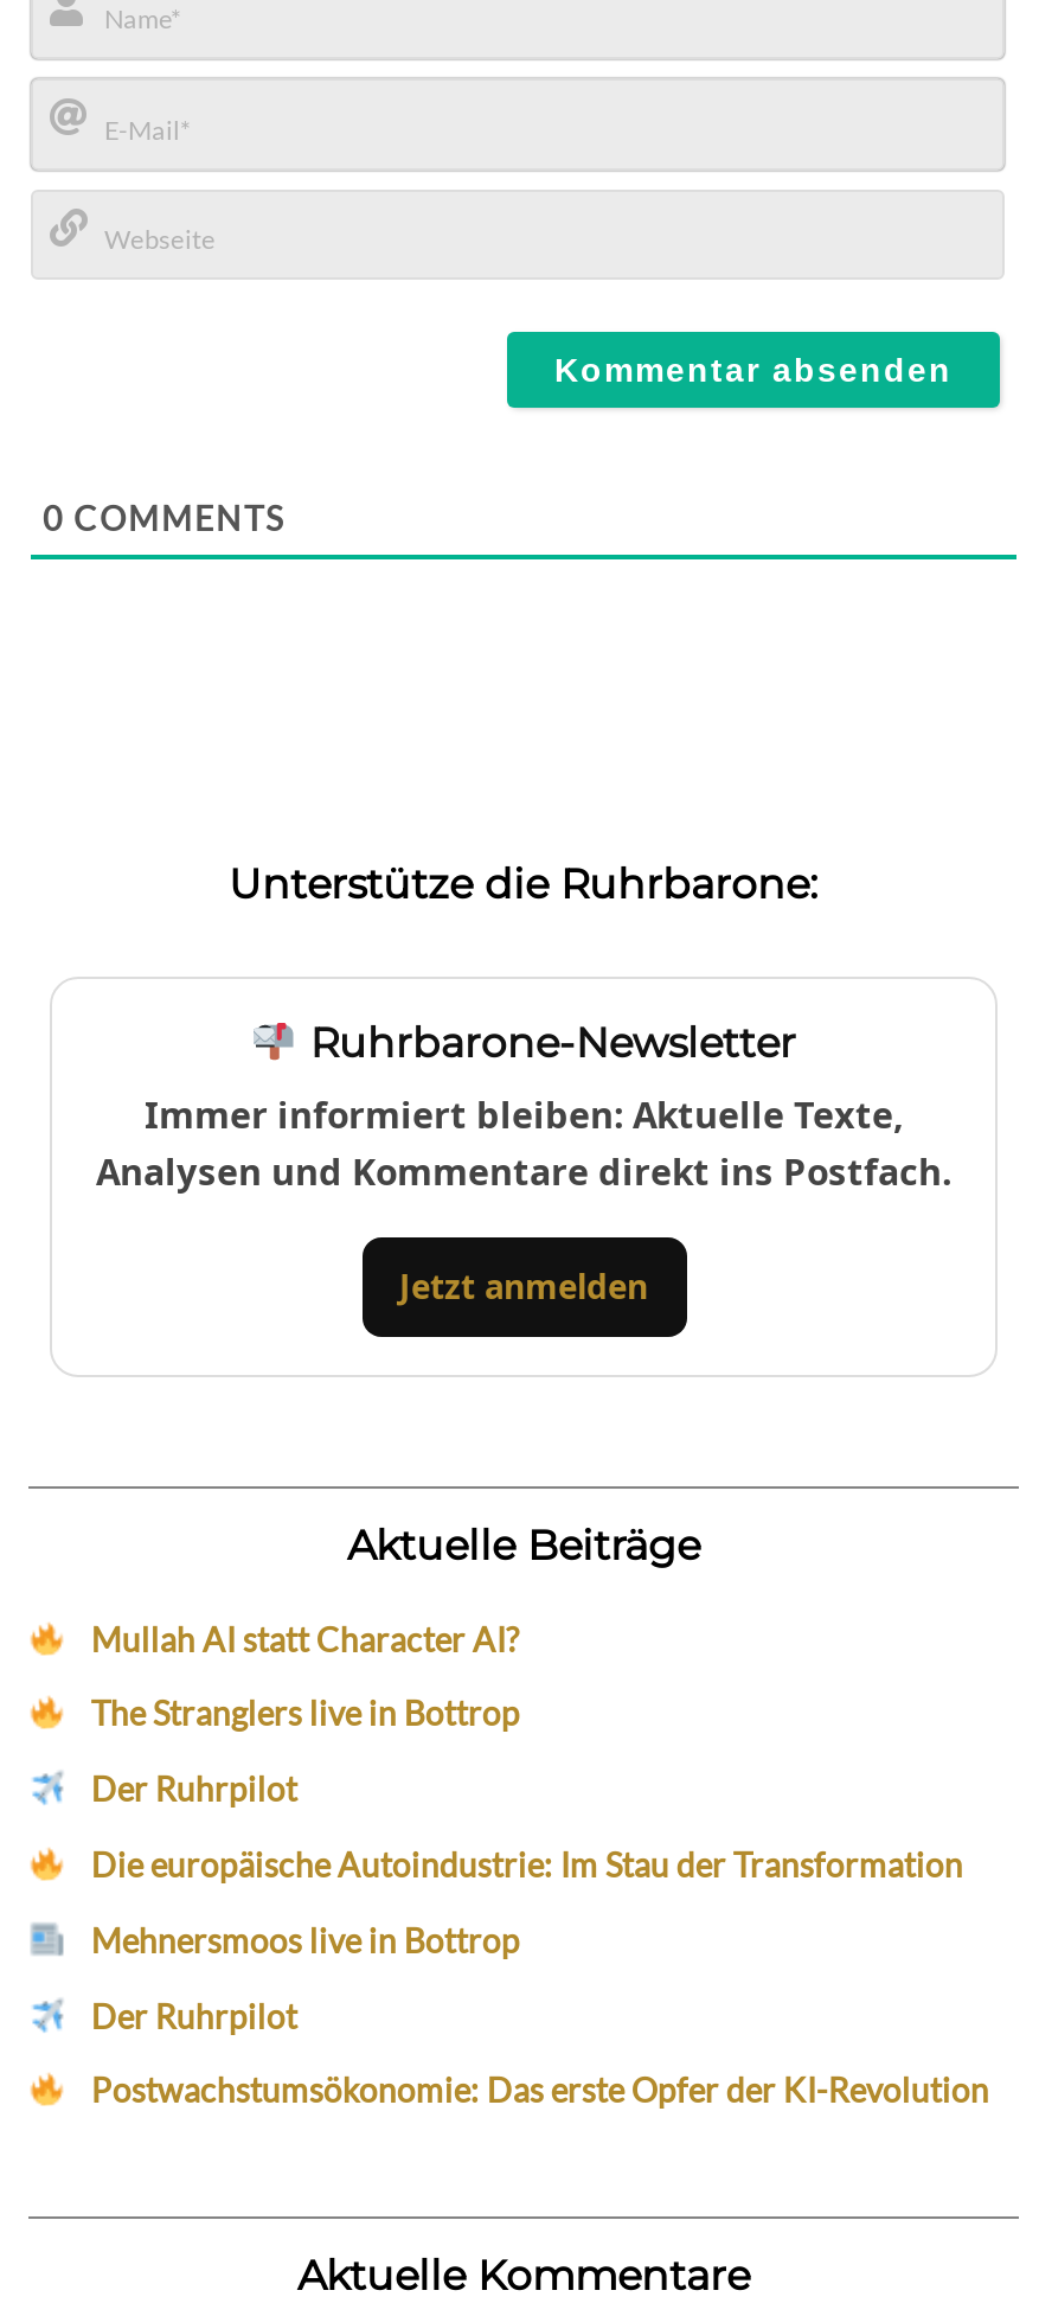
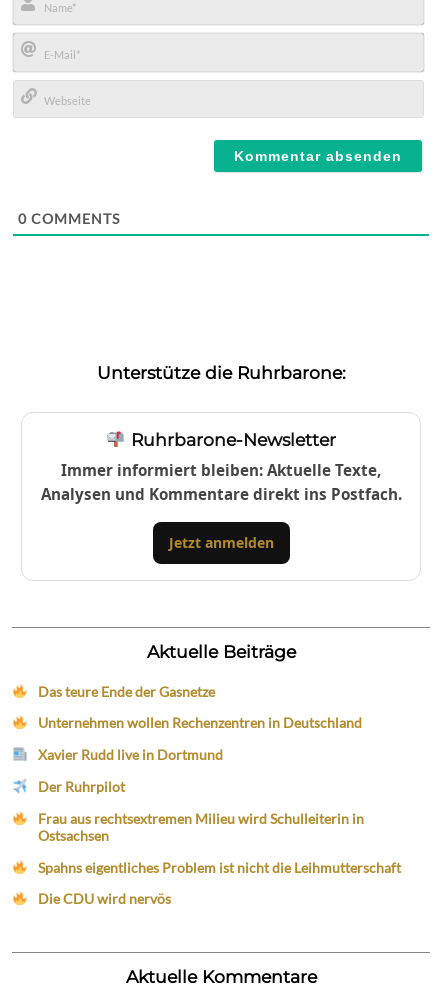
[91,1618,520,1734] Mullah AI statt Character AI? | The Stranglers live in Bottrop -> [38,682,362,763] Das teure Ende der Gasnetze | Unternehmen wollen Rechenzentren in Deutschland | Xavier Rudd live in Dortmund
[91,1844,989,2110] Die europäische Autoindustrie: Im Stau der Transformation | Mehnersmoos live in Bottrop | Der Ruhrpilot | Postwachstumsökonomie: Das erste Opfer der KI-Revolution -> [38,810,401,907] Frau aus rechtsextremen Milieu wird Schulleiterin in | Ostsachsen | Spahns eigentliches Problem ist nicht die Leihmutterschaft | Die CDU wird nervös

